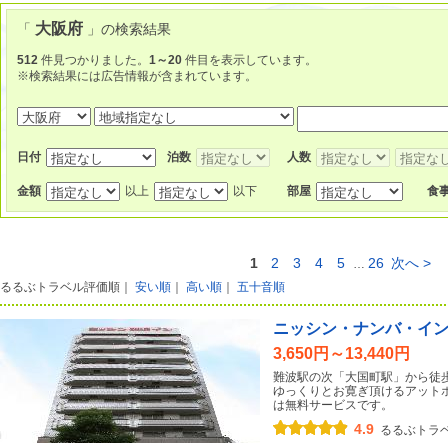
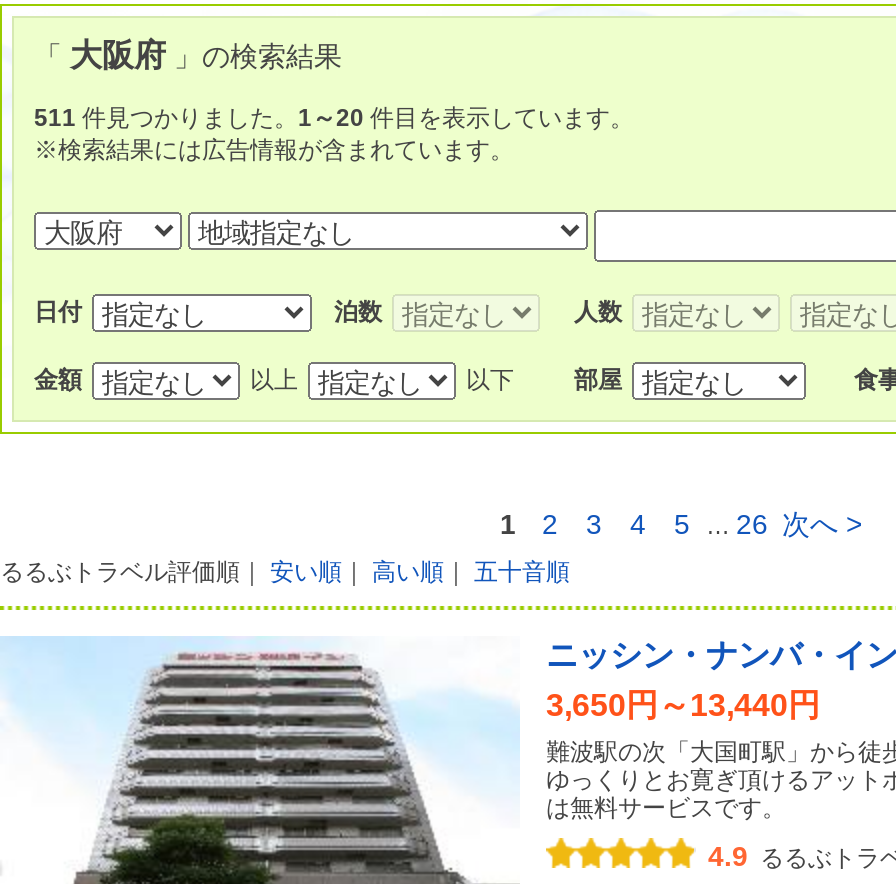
[17,53,317,67] 512件見つかりました。1～20件目を表示しています。 -> [34,104,634,132] 511件見つかりました。1～20件目を表示しています。

